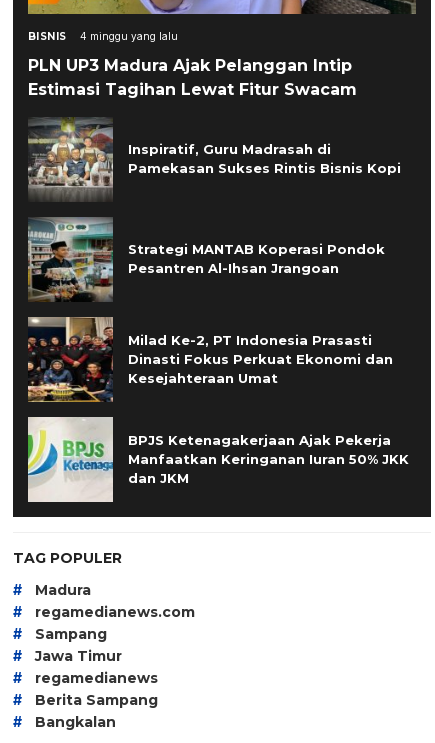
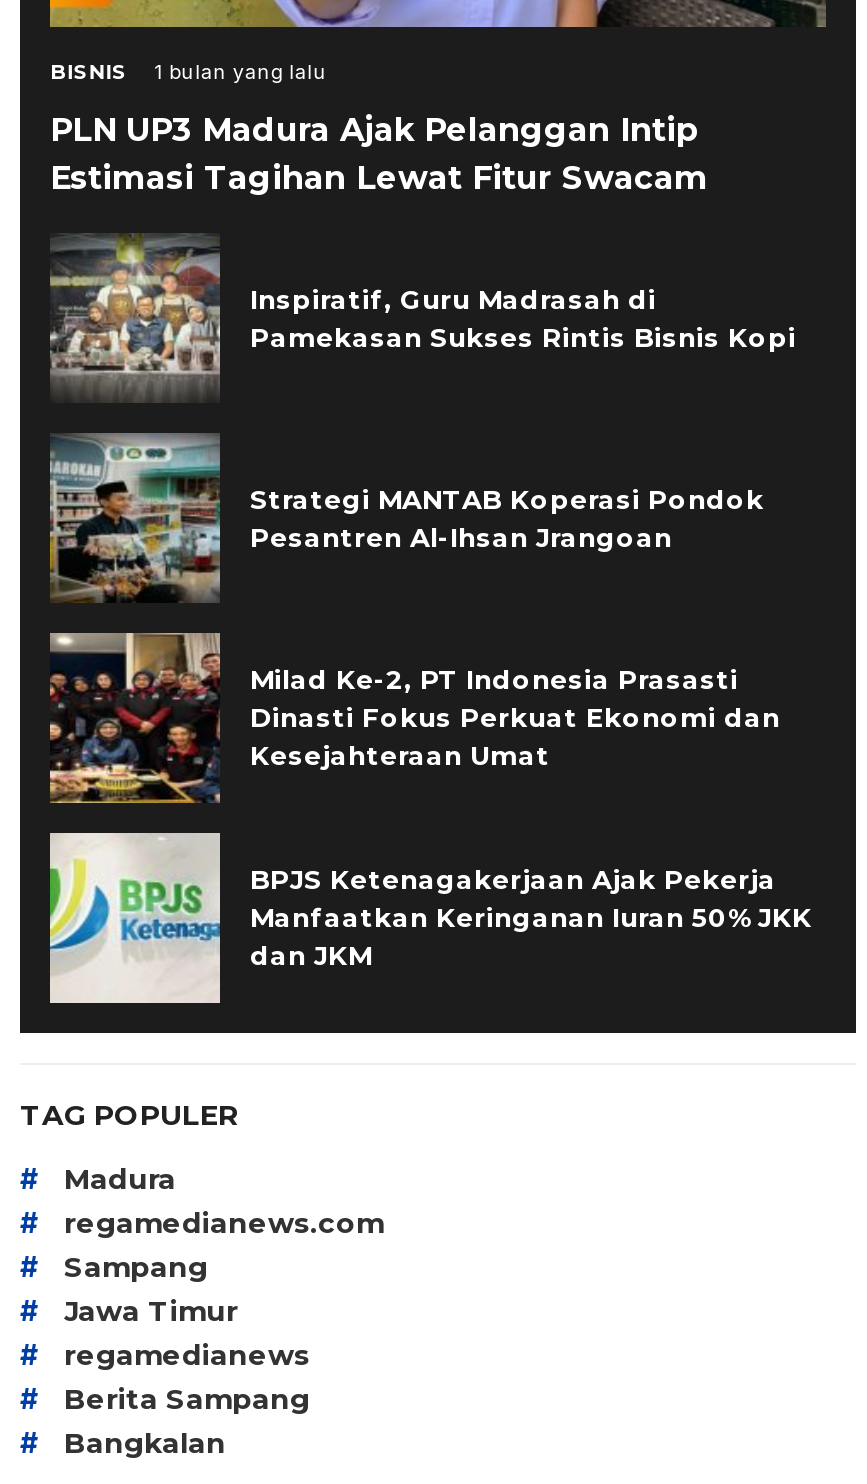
[80,30,178,42] 4 minggu yang lalu -> [155,59,327,83] 1 bulan yang lalu

